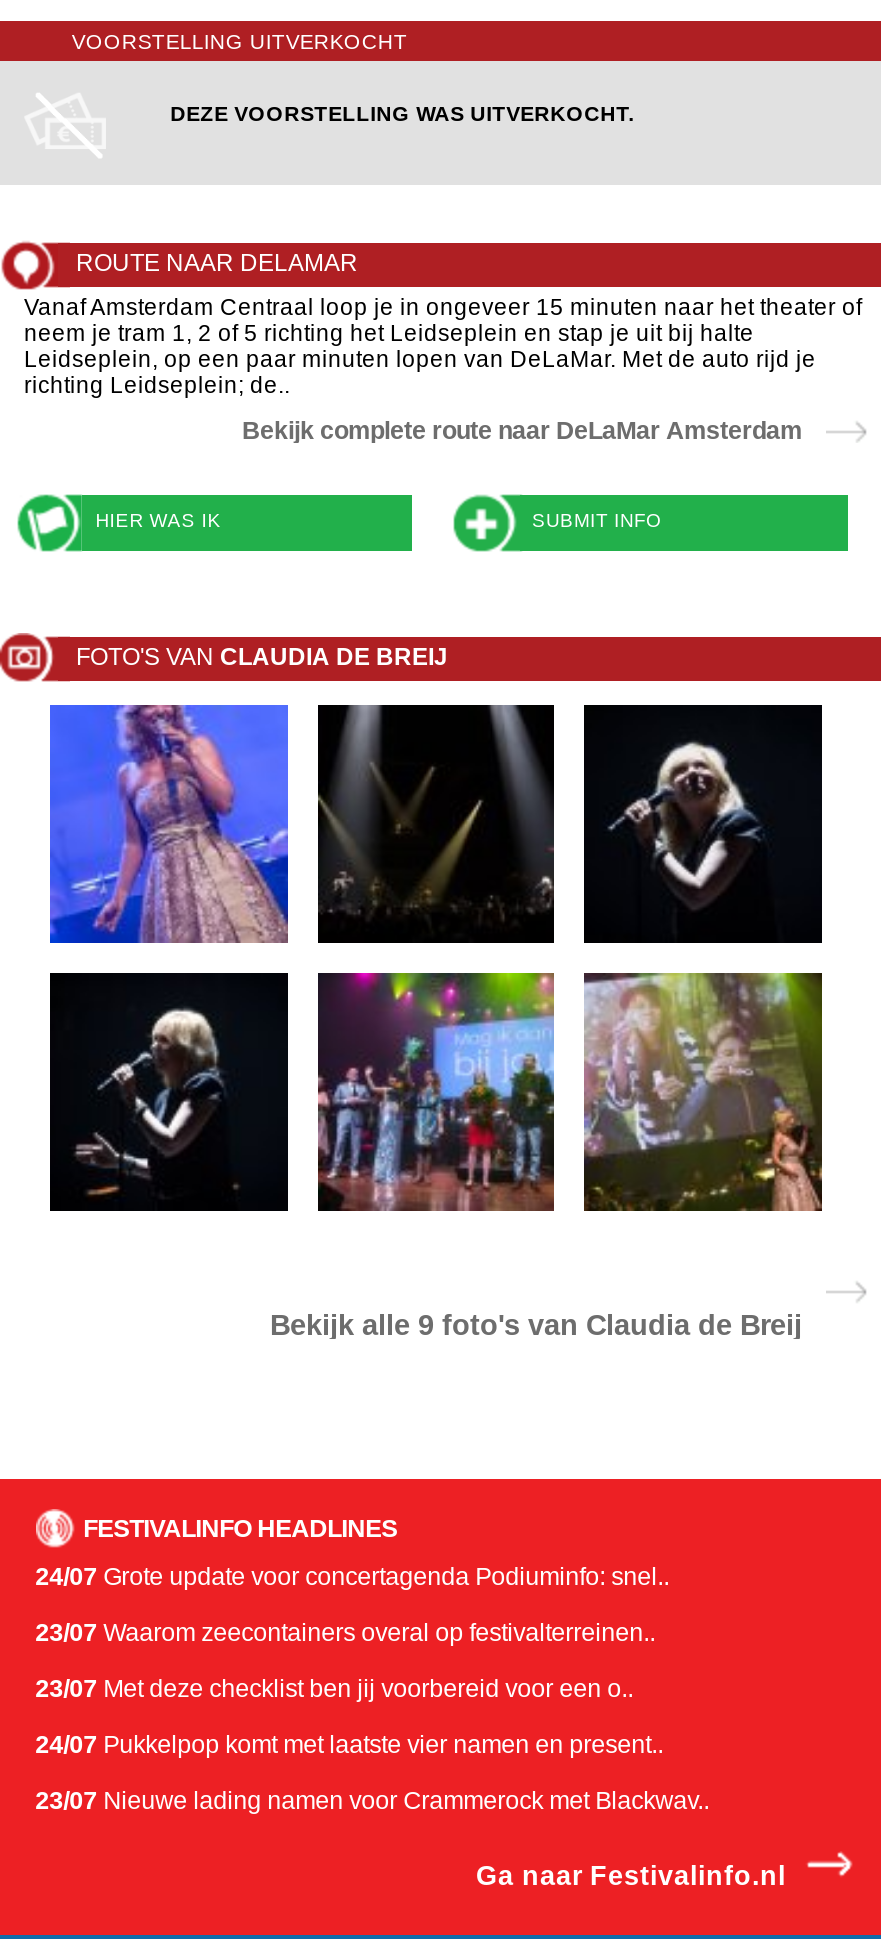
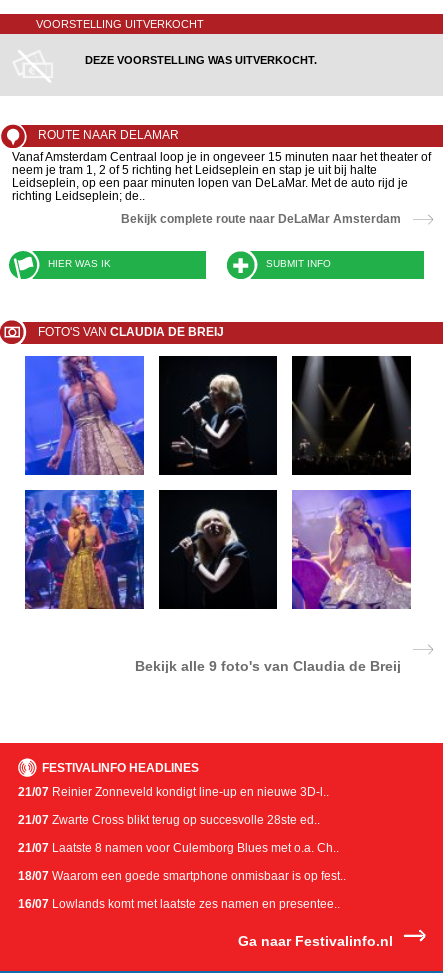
[318,703,554,927] [image] -> [160,356,277,468] [image]
[586,705,822,911] [image] -> [292,355,411,462] [image]
[48,971,290,1213] [image] -> [24,489,145,610] [image]
[316,971,556,1213] [image] -> [158,489,278,610] [image]
[582,971,824,1213] [image] -> [291,489,412,610] [image]
[35,1562,669,1590] 24/07 Grote update voor concertagenda Podiuminfo: snel.. -> [18,785,329,799] 21/07 Reinier Zonneveld kondigt line-up en nieuwe 3D-l..
[35,1618,655,1646] 23/07 Waarom zeecontainers overal op festivalterreinen.. -> [18,813,320,827] 21/07 Zwarte Cross blikt terug op succesvolle 28ste ed..
[35,1674,633,1702] 23/07 Met deze checklist ben jij voorbereid voor een o.. -> [18,841,339,855] 21/07 Laatste 8 namen voor Culemborg Blues met o.a. Ch..
[35,1730,663,1758] 24/07 Pukkelpop komt met laatste vier namen en present.. -> [18,869,346,883] 18/07 Waarom een goede smartphone onmisbaar is op fest..
[35,1786,709,1814] 23/07 Nieuwe lading namen voor Crammerock met Blackwav.. -> [18,897,340,911] 16/07 Lowlands komt met laatste zes namen en presentee..

